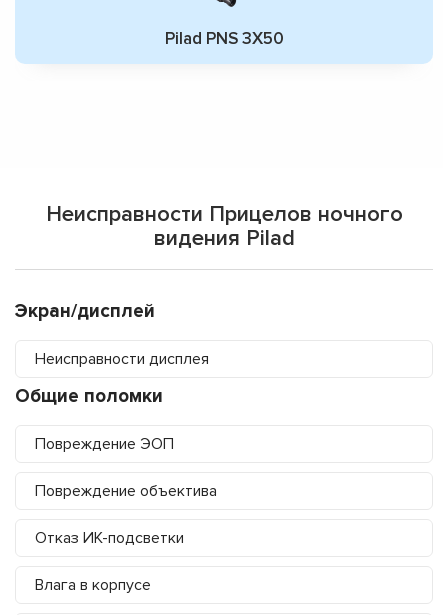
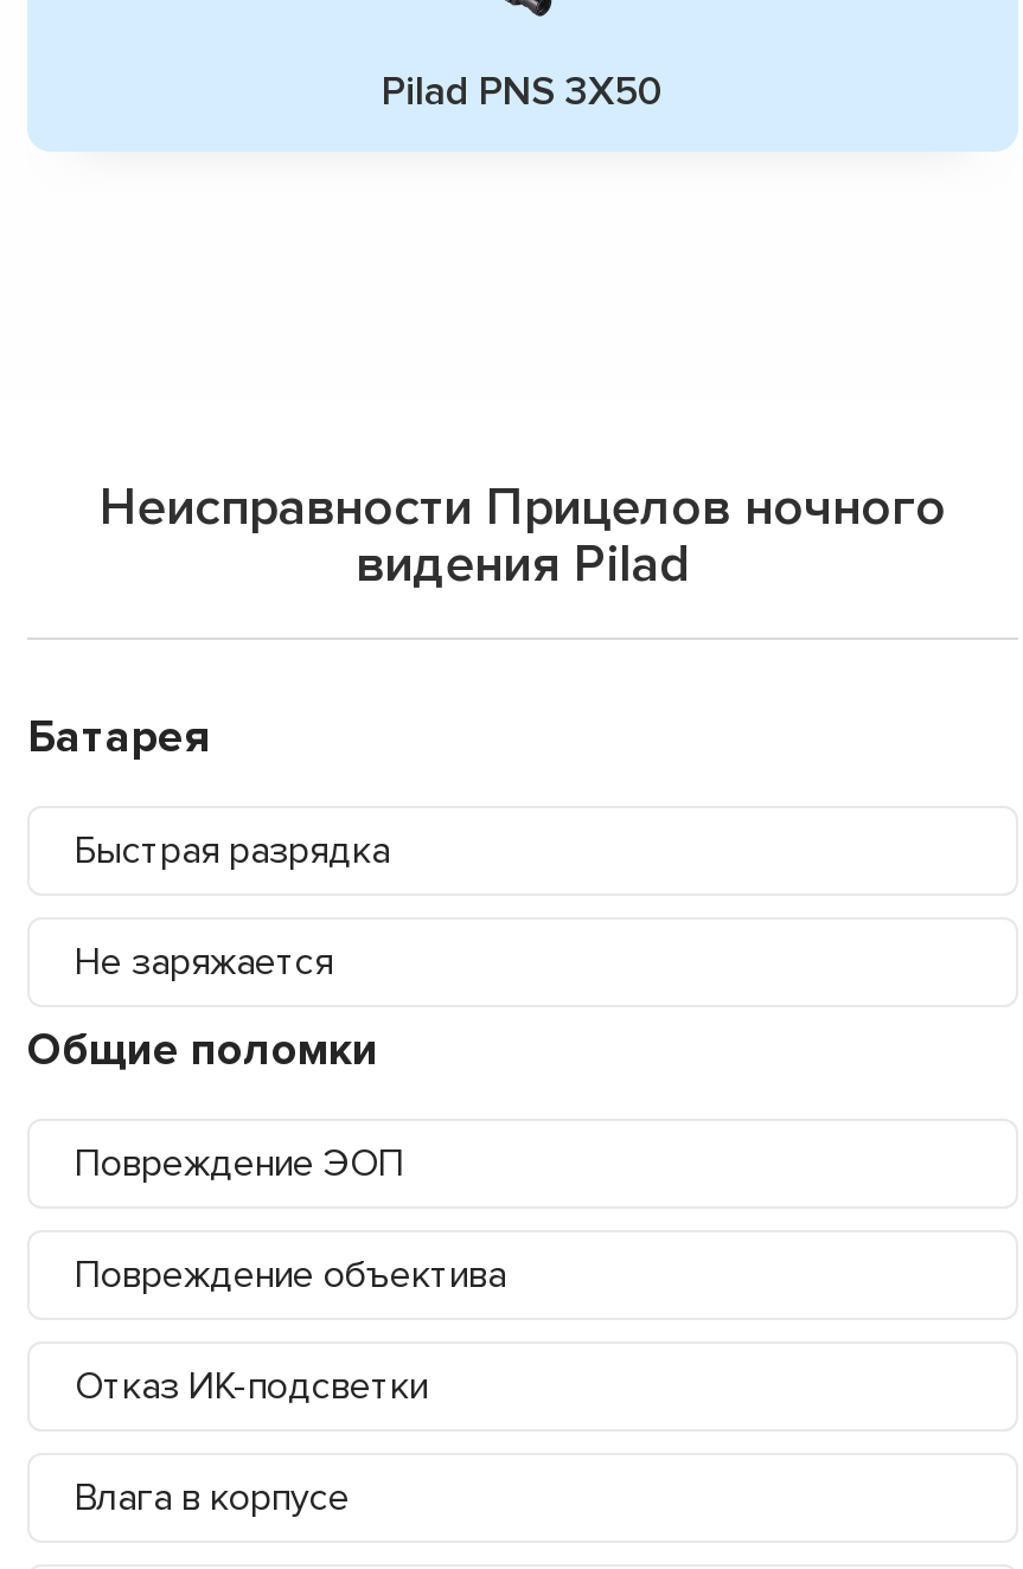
[15,300,209,369] Экран/дисплей | Неисправности дисплея -> [27,712,390,987] Батарея | Быстрая разрядка | Не заряжается

